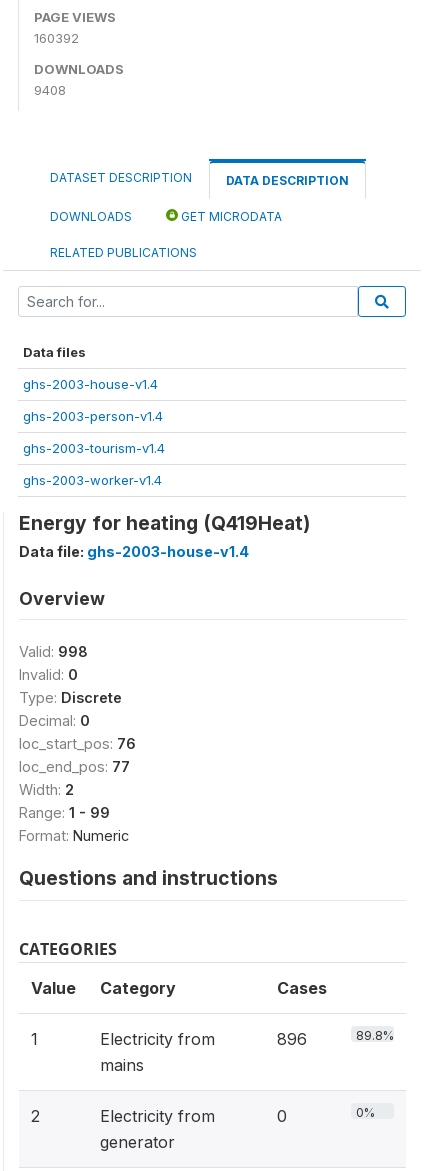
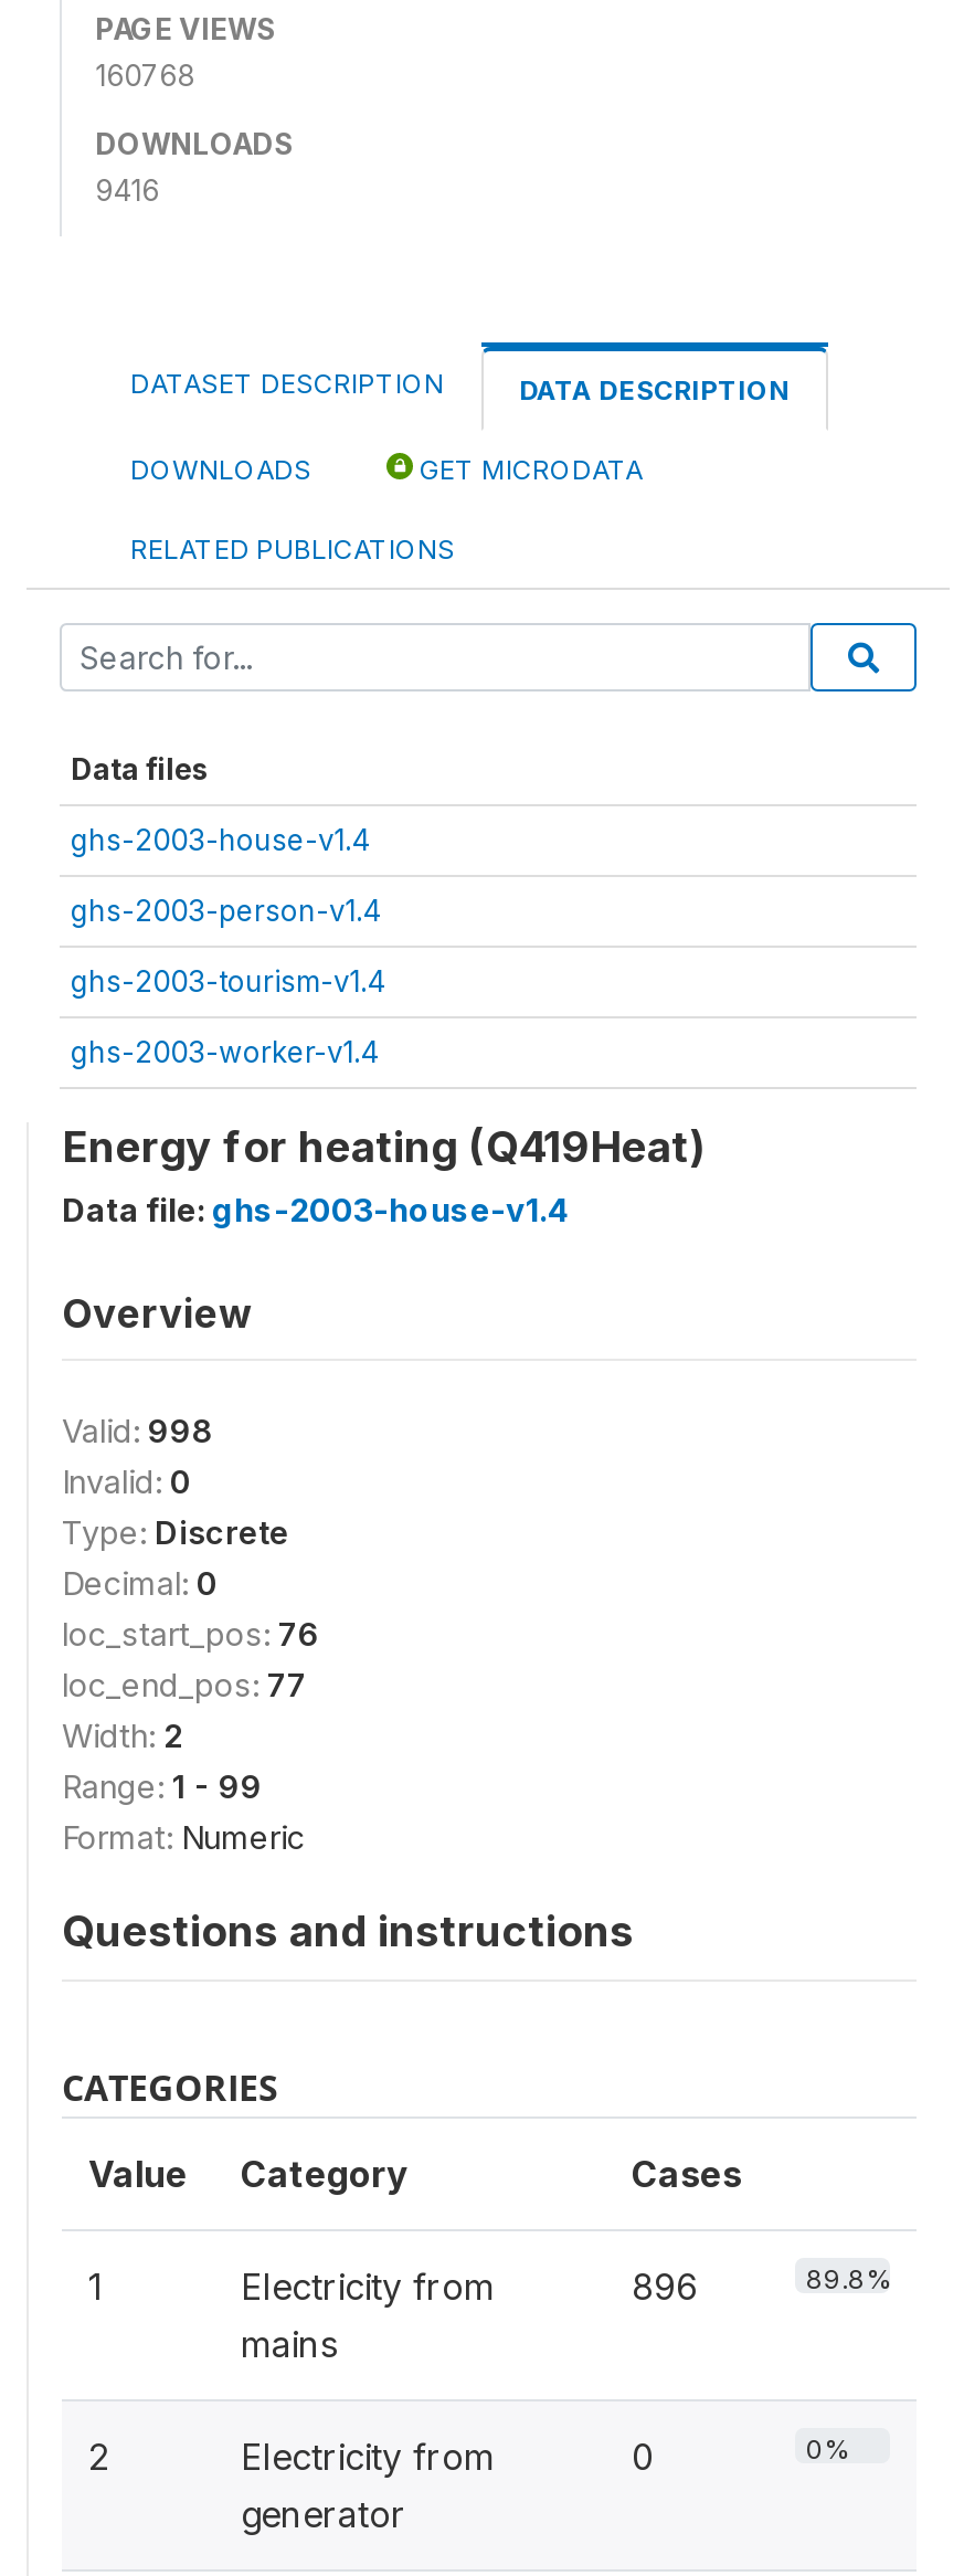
[34,30,79,46] 160392 -> [95,57,194,92] 160768
[34,82,66,98] 9408 -> [95,172,159,207] 9416

